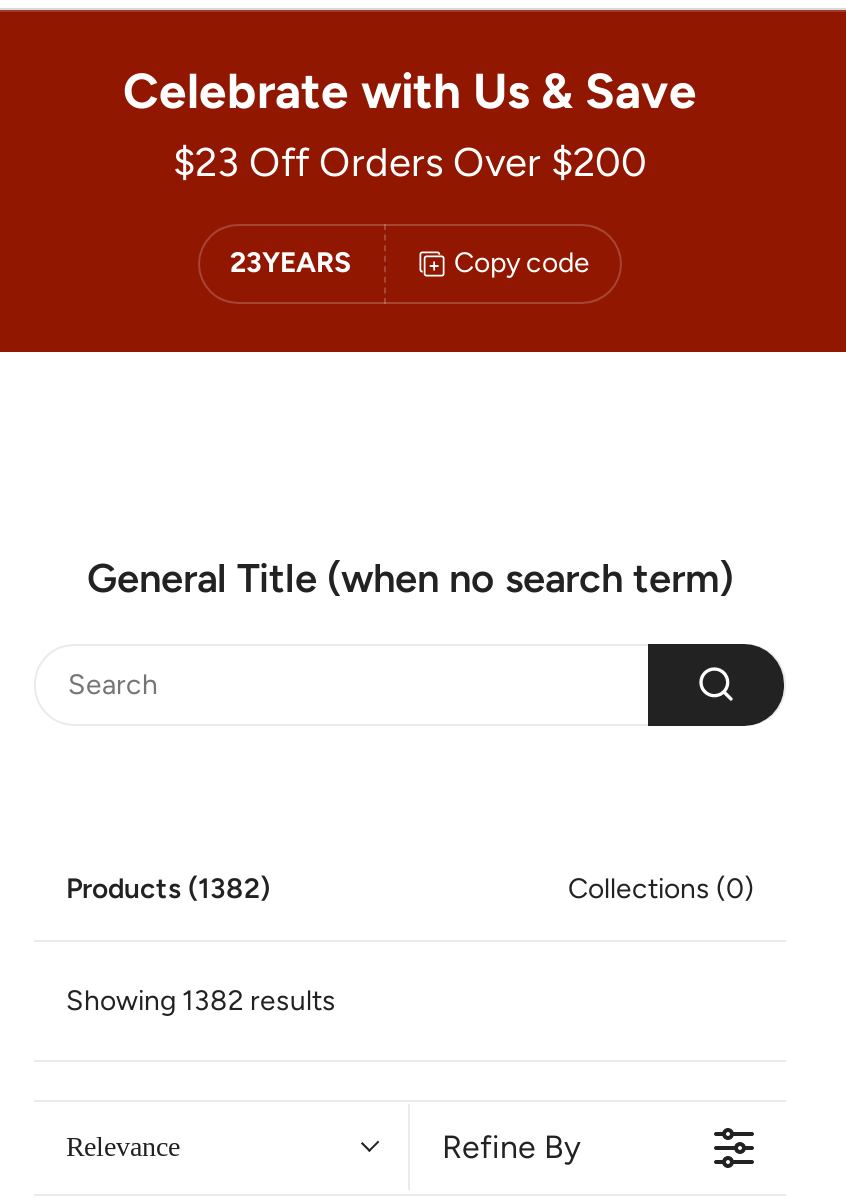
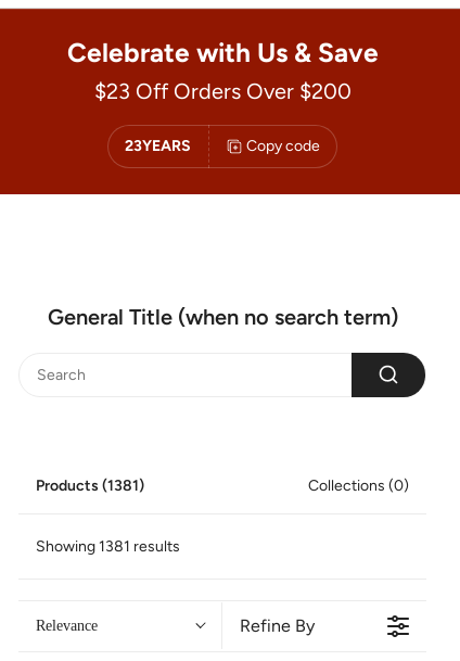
[66,871,270,905] Products (1382) -> [36,476,144,495] Products (1381)
[66,983,336,1017] Showing 1382 results -> [36,537,180,555] Showing 1381 results

